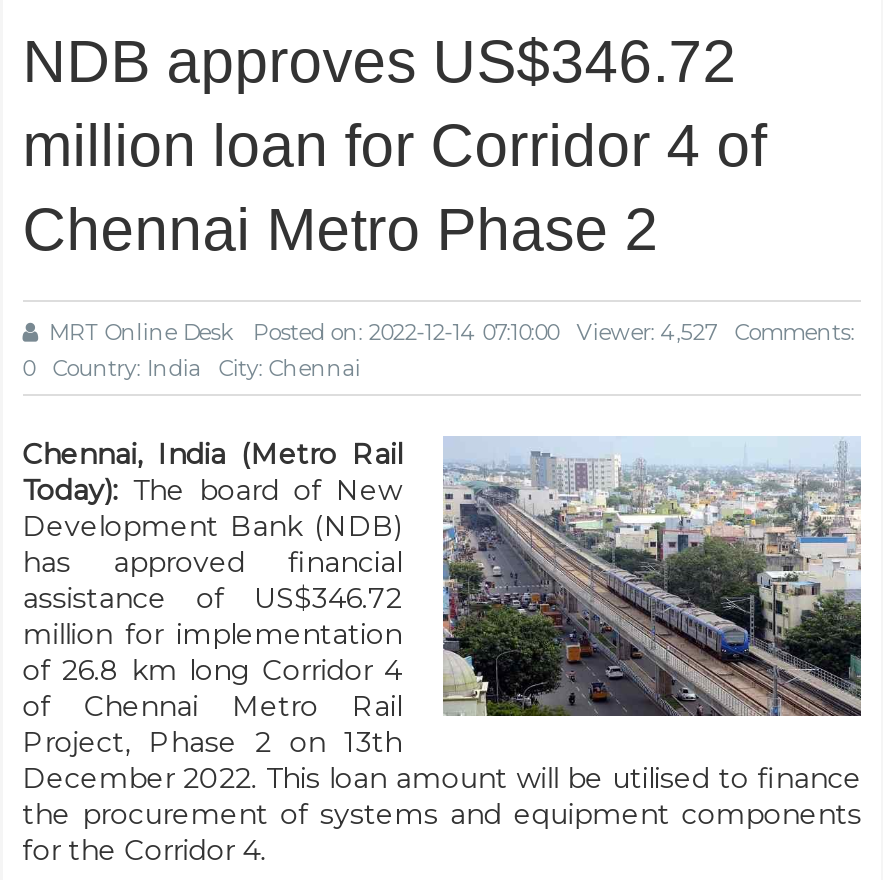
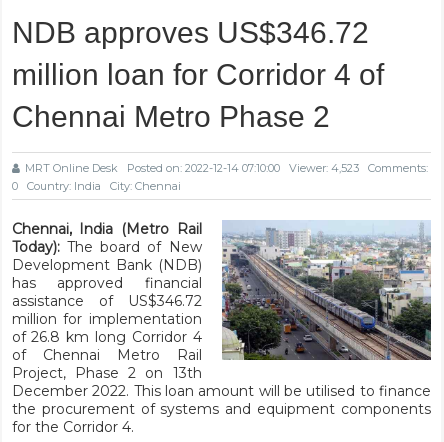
[48,318,854,346] MRT Online Desk Posted on: 2022-12-14 07:10:00 Viewer: 4,527 Comments: -> [25,161,428,175] MRT Online Desk Posted on: 2022-12-14 07:10:00 Viewer: 4,523 Comments:

